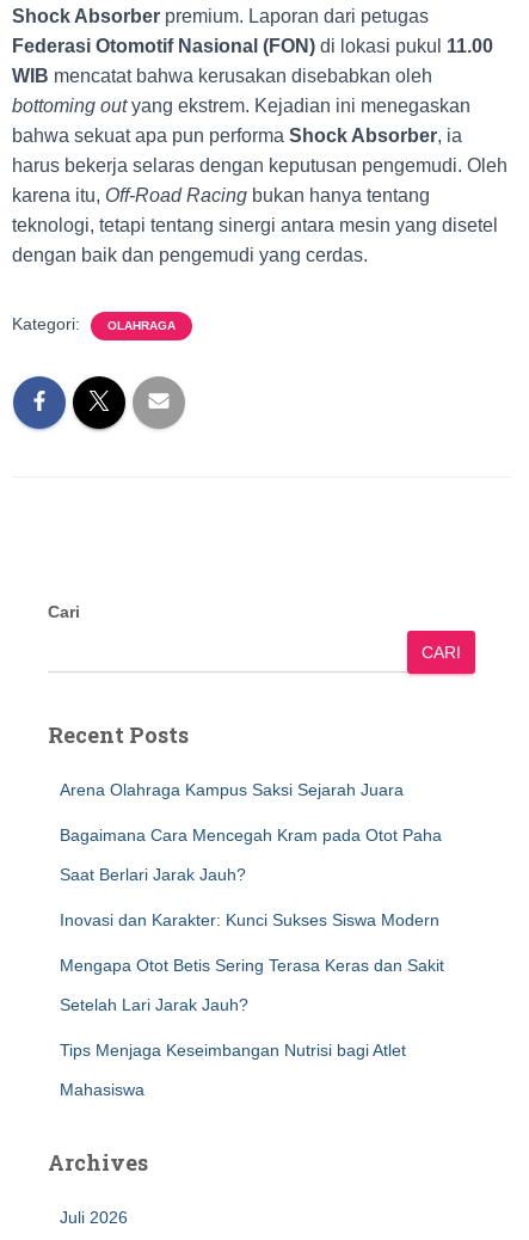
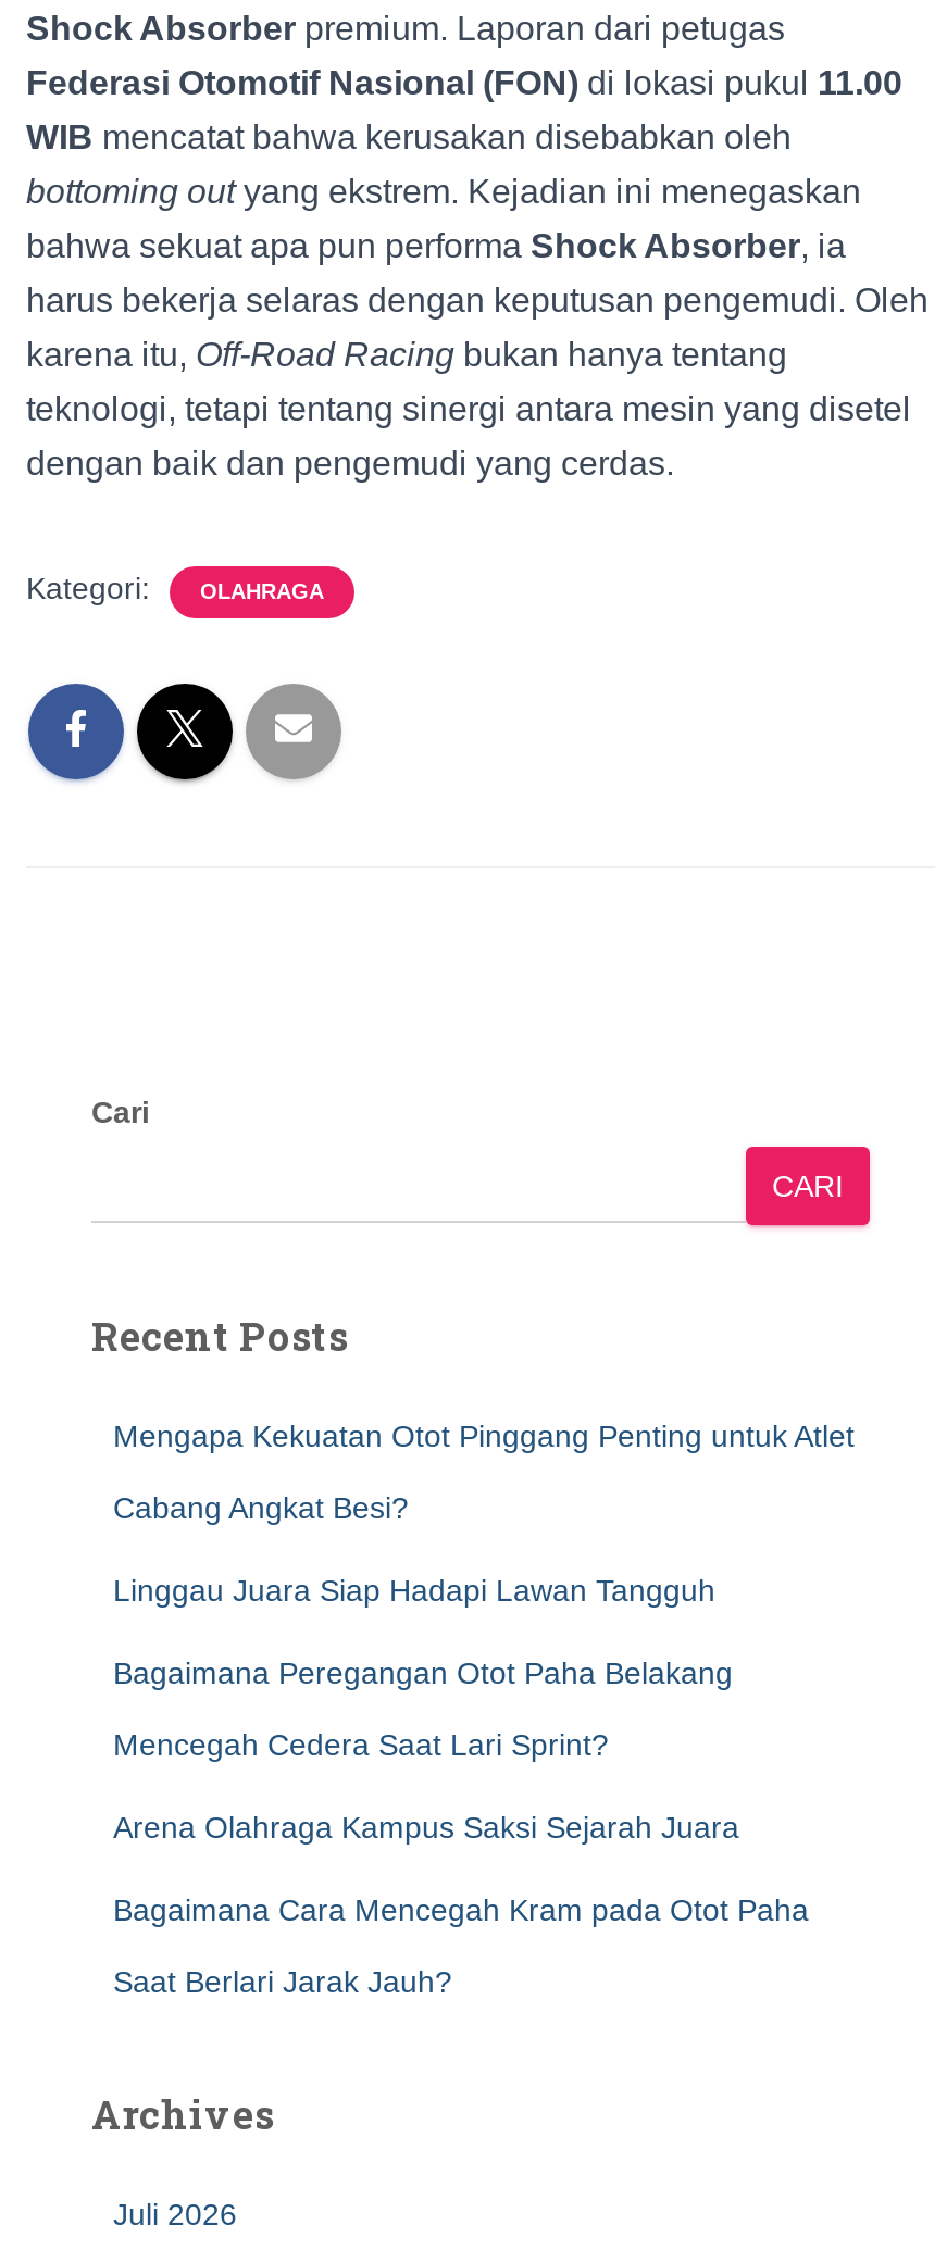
none -> [113,1418,855,1762] Mengapa Kekuatan Otot Pinggang Penting untuk Atlet | Cabang Angkat Besi? | Linggau Juara Siap Hadapi Lawan Tangguh | Bagaimana Peregangan Otot Paha Belakang | Mencegah Cedera Saat Lari Sprint?
moved [60,780,442,884] -> [113,1810,809,1999]: Arena Olahraga Kampus Saksi Sejarah Juara | Bagaimana Cara Mencegah Kram pada Otot Paha | Saat Berlari Jarak Jauh?
[60,910,444,1099] Inovasi dan Karakter: Kunci Sukses Siswa Modern | Mengapa Otot Betis Sering Terasa Keras dan Sakit | Setelah Lari Jarak Jauh? | Tips Menjaga Keseimbangan Nutrisi bagi Atlet | Mahasiswa -> none

